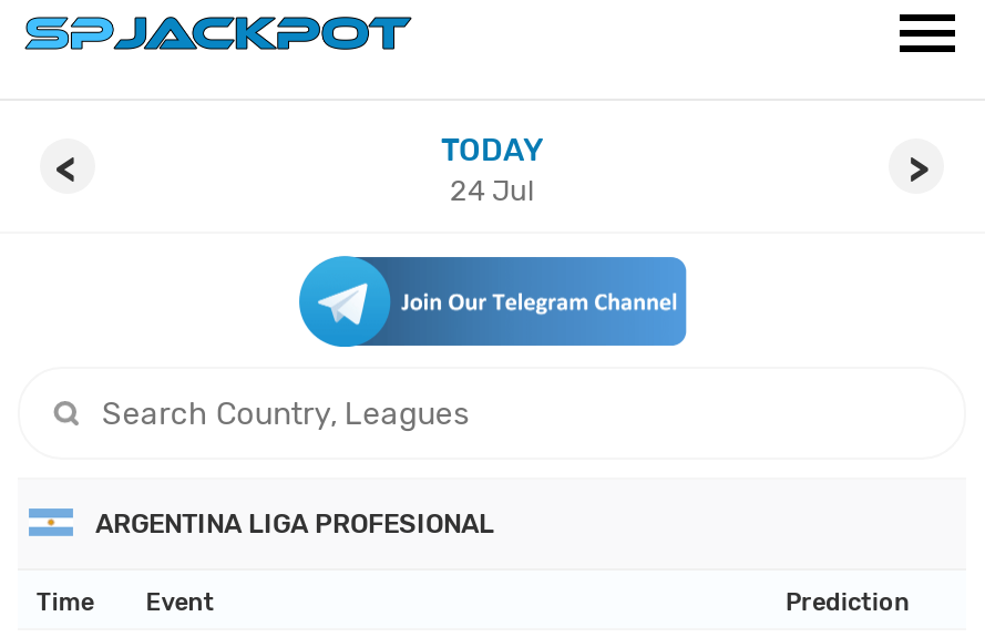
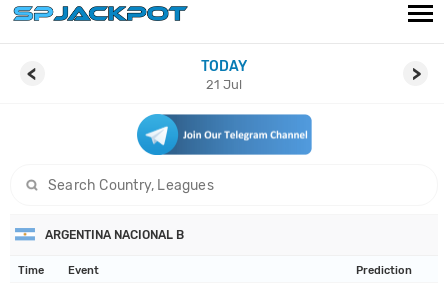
[450,174,534,207] 24 Jul -> [206,77,242,92] 21 Jul
[95,508,494,539] ARGENTINA LIGA PROFESIONAL -> [45,228,184,242] ARGENTINA NACIONAL B

